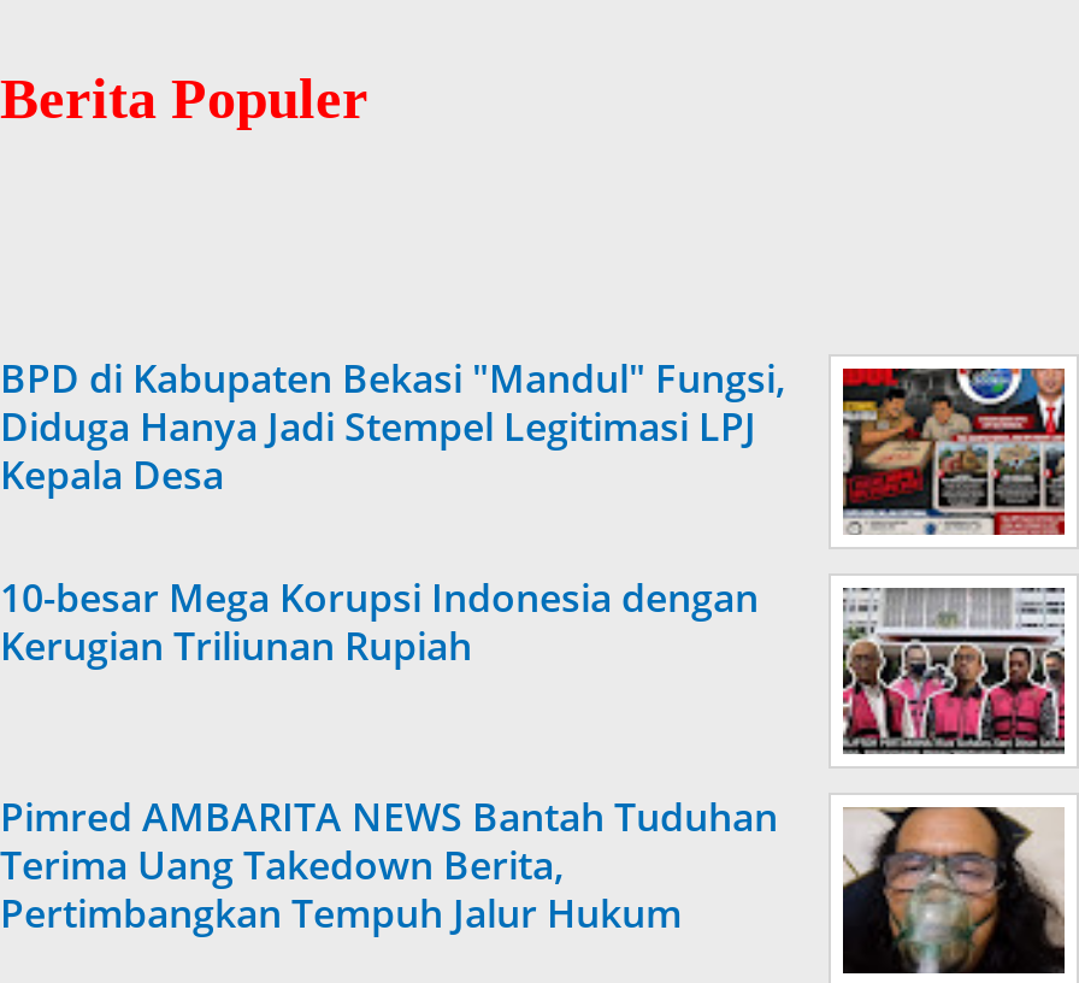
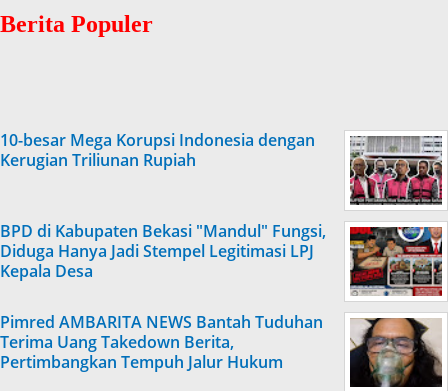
moved [0,352,1079,542] -> [0,220,448,299]: [image] | BPD di Kabupaten Bekasi "Mandul" Fungsi, | Diduga Hanya Jadi Stempel Legitimasi LPJ | Kepala Desa
moved [0,571,1065,754] -> [0,129,442,205]: [image] | 10-besar Mega Korupsi Indonesia dengan | Kerugian Triliunan Rupiah

